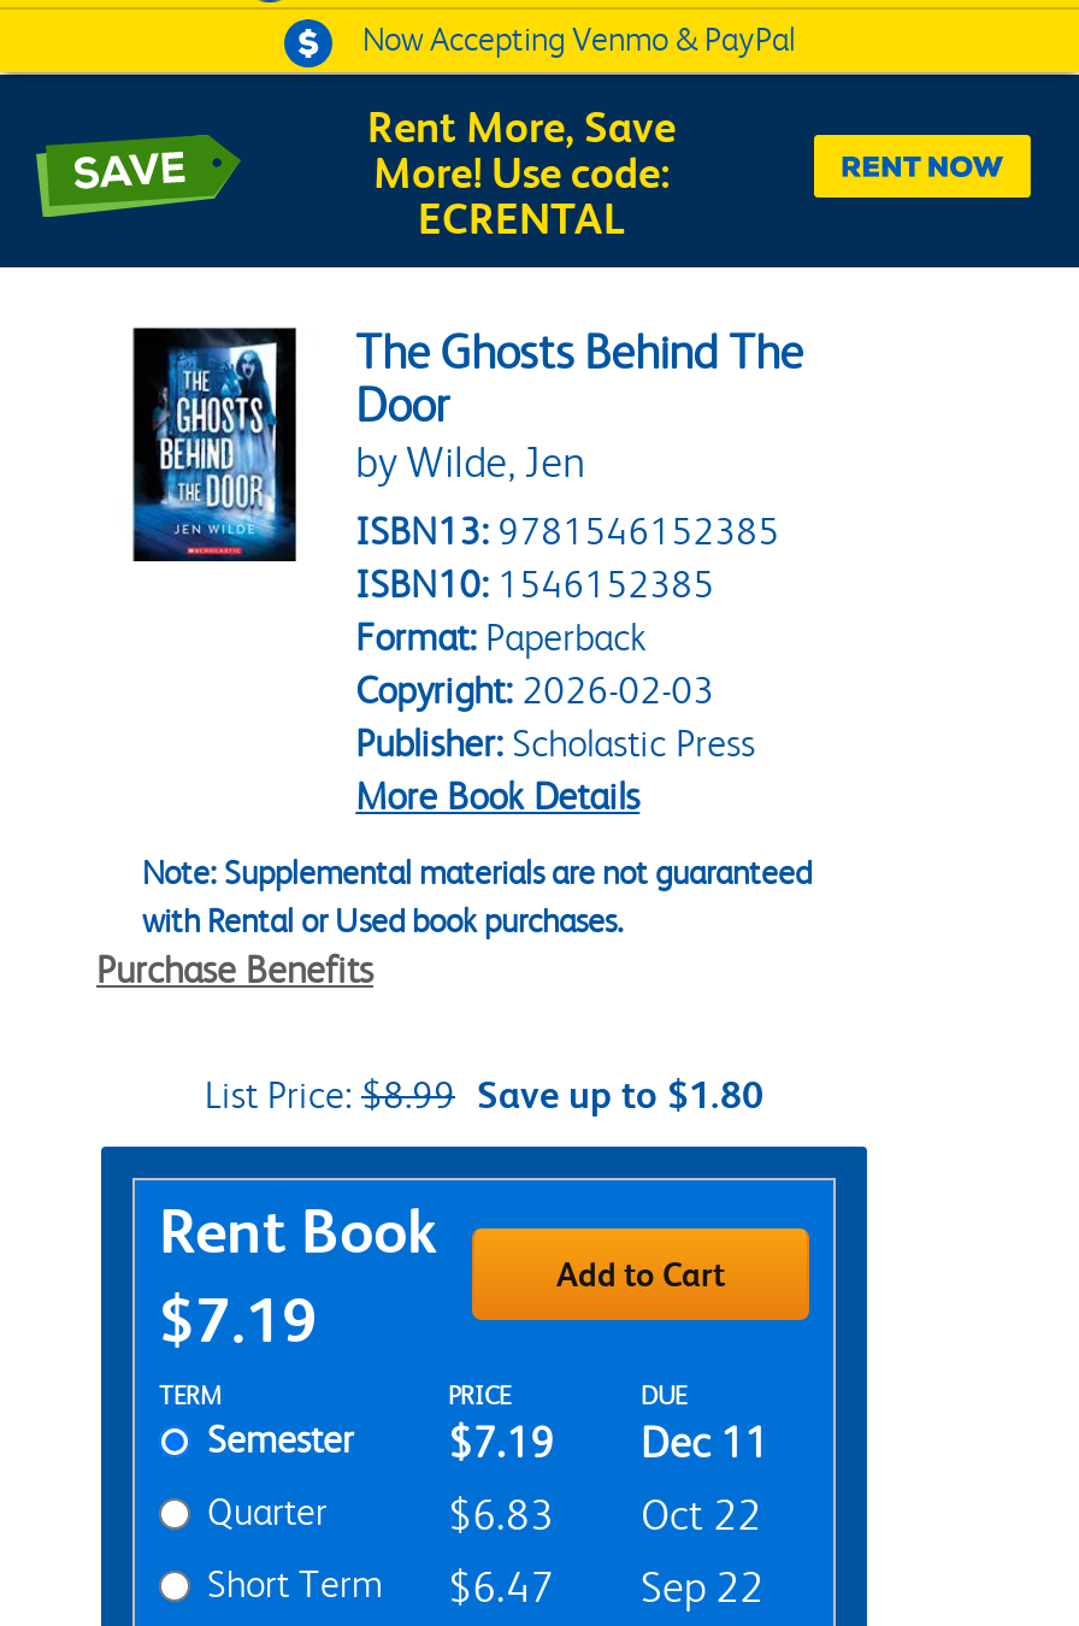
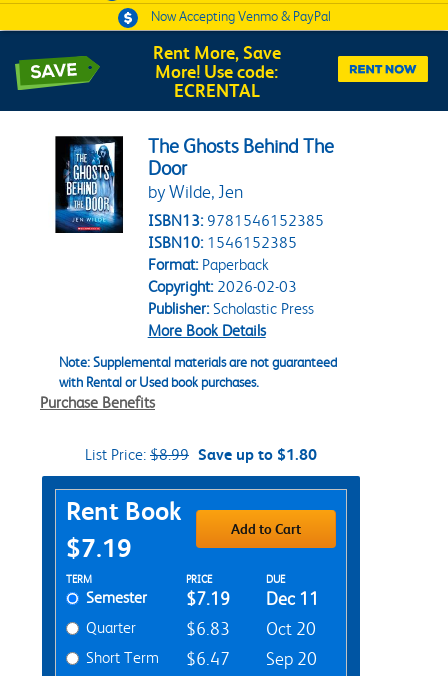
[448,1491,761,1539] $6.83 Oct 22 -> [186,619,316,639] $6.83 Oct 20
[207,1560,763,1611] Short Term $6.47 Sep 22 -> [86,648,317,669] Short Term $6.47 Sep 20

